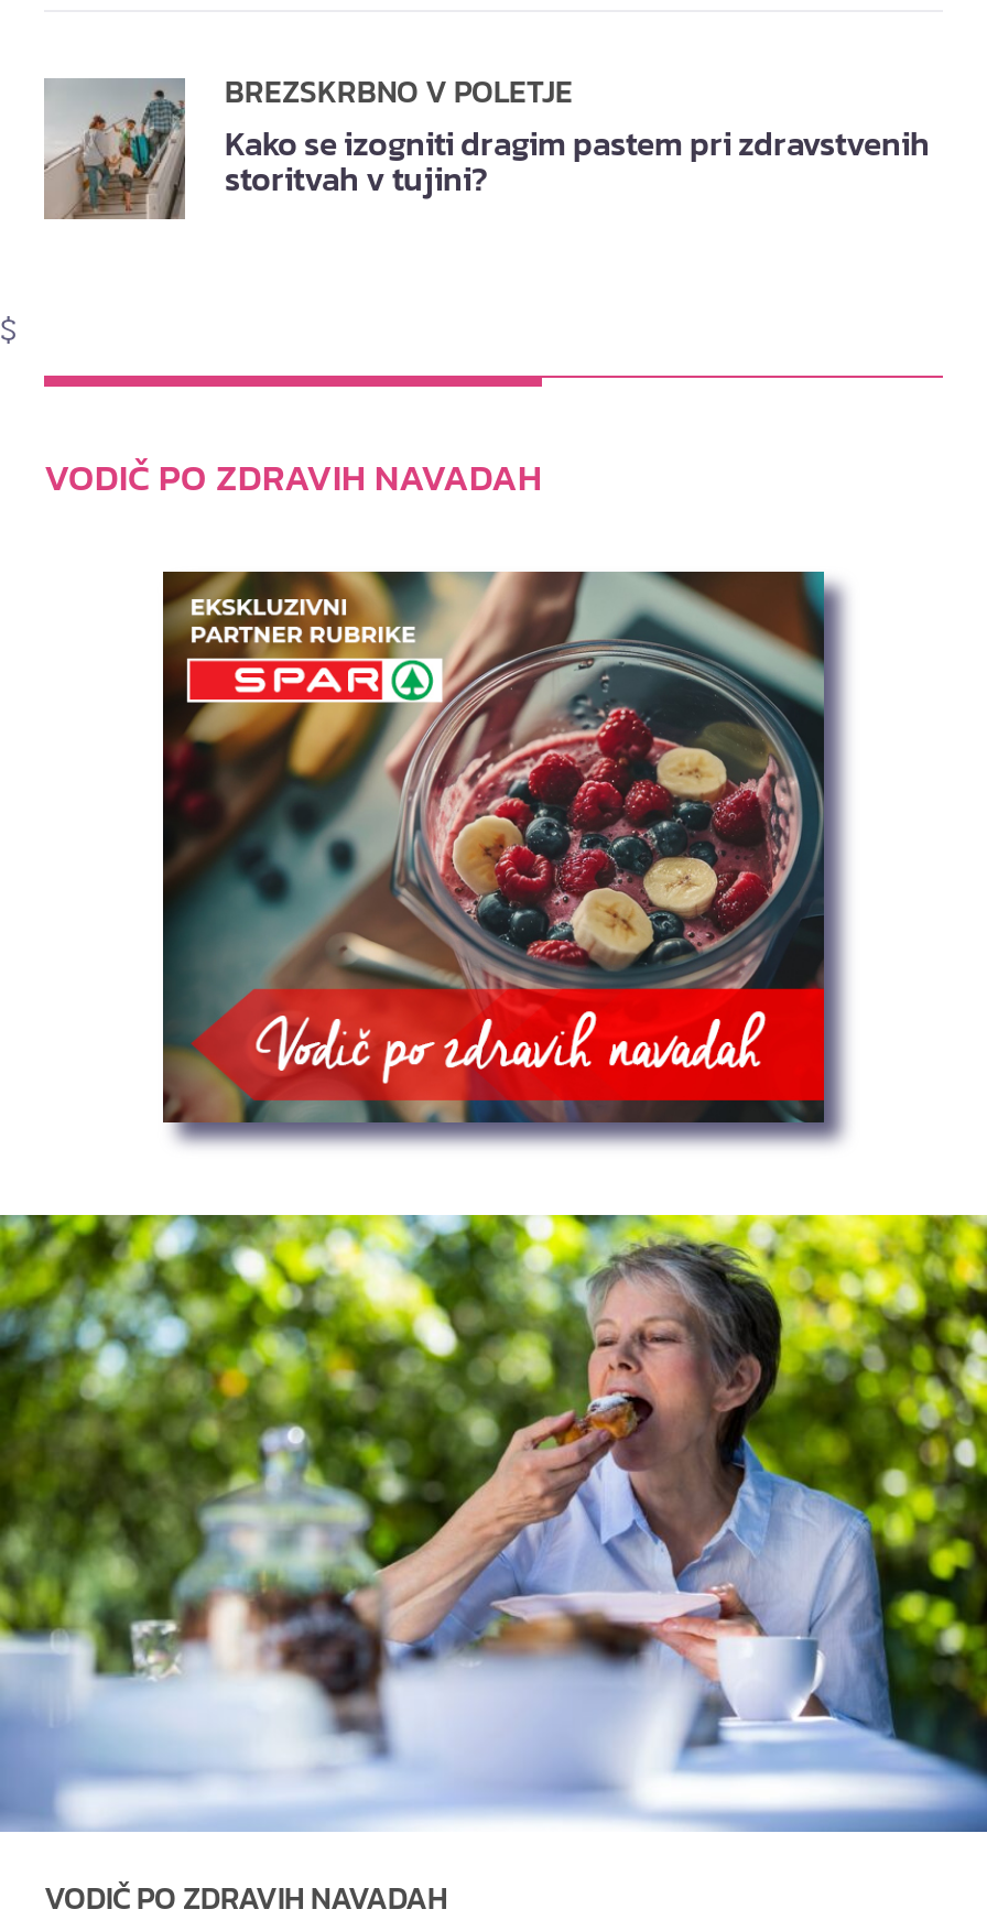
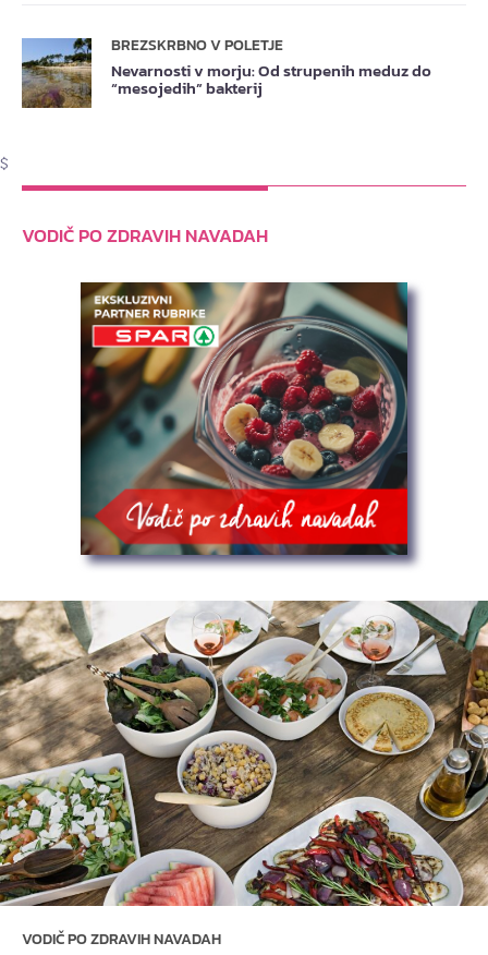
[44,78,930,219] [image] | Kako se izogniti dragim pastem pri zdravstvenih | storitvah v tujini? -> [21,38,431,108] [image] | Nevarnosti v morju: Od strupenih meduz do | “mesojedih” bakterij
[7,1213,980,1834] [image] -> [3,600,485,907] [image]

